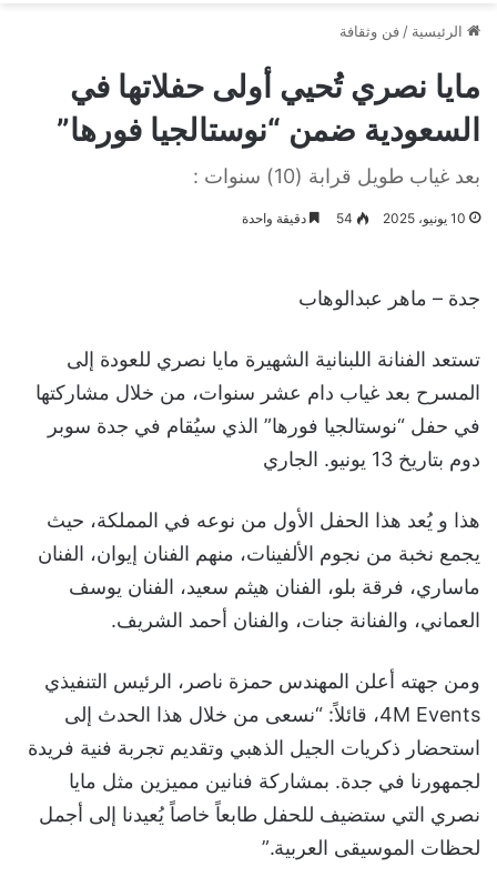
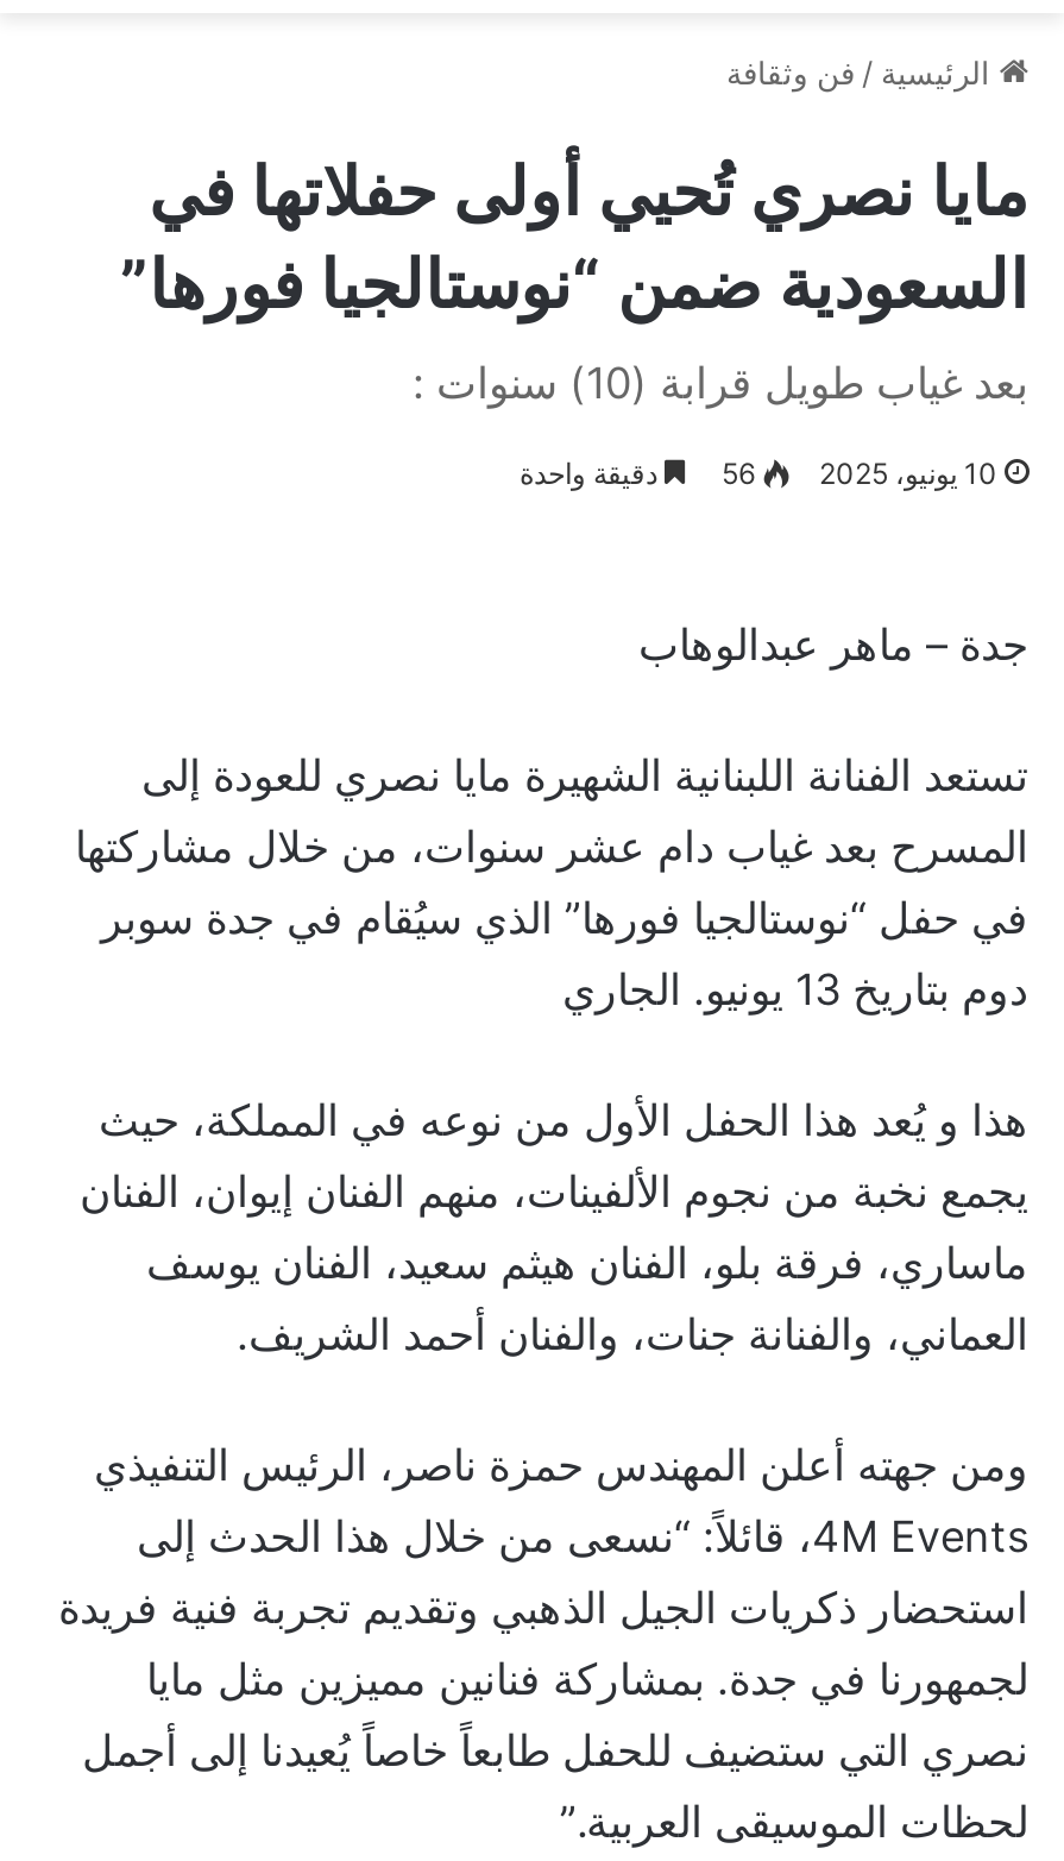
[242,210,353,226] 54 دقيقة واحدة -> [520,455,755,491] 56 دقيقة واحدة

